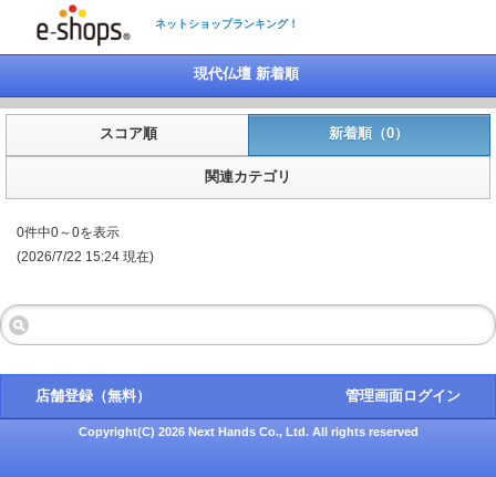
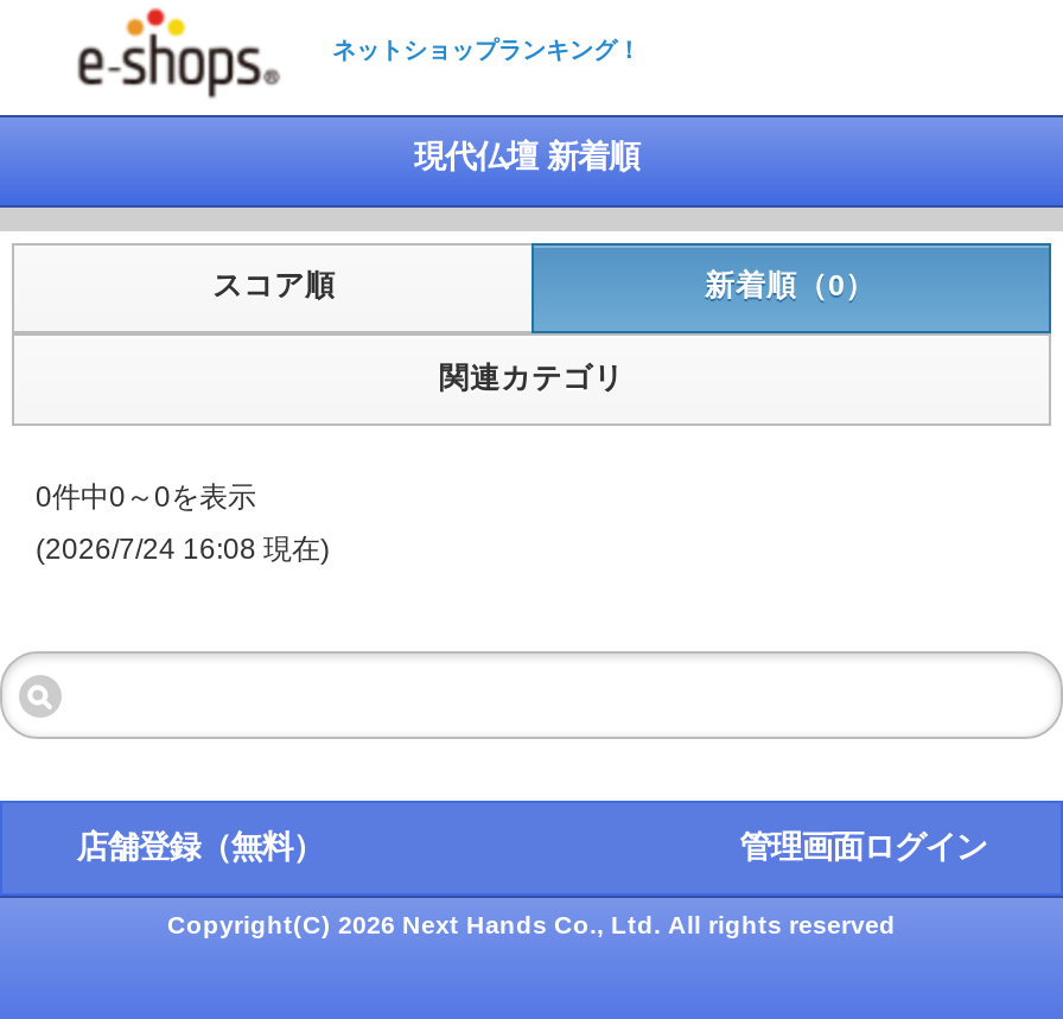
[17,249,154,265] (2026/7/22 15:24 現在) -> [36,533,330,566] (2026/7/24 16:08 現在)

